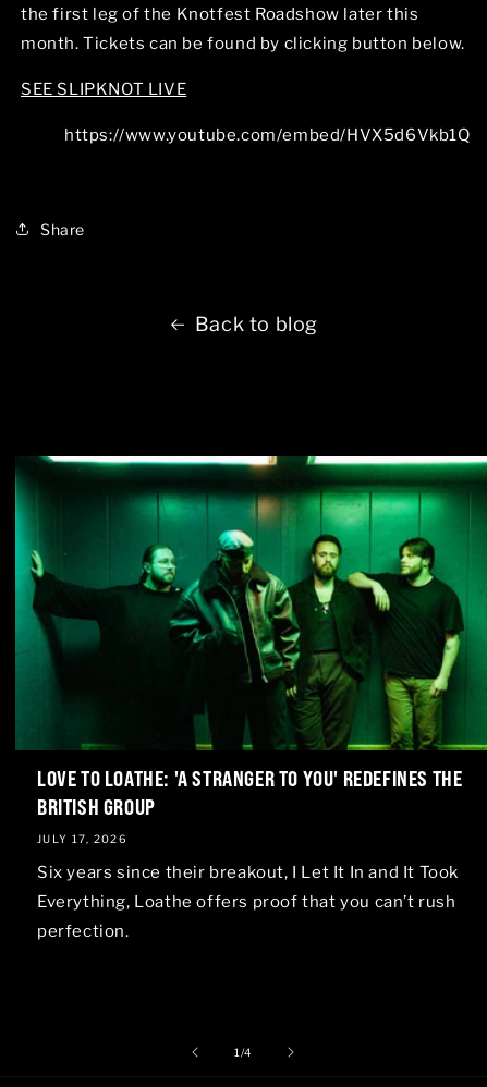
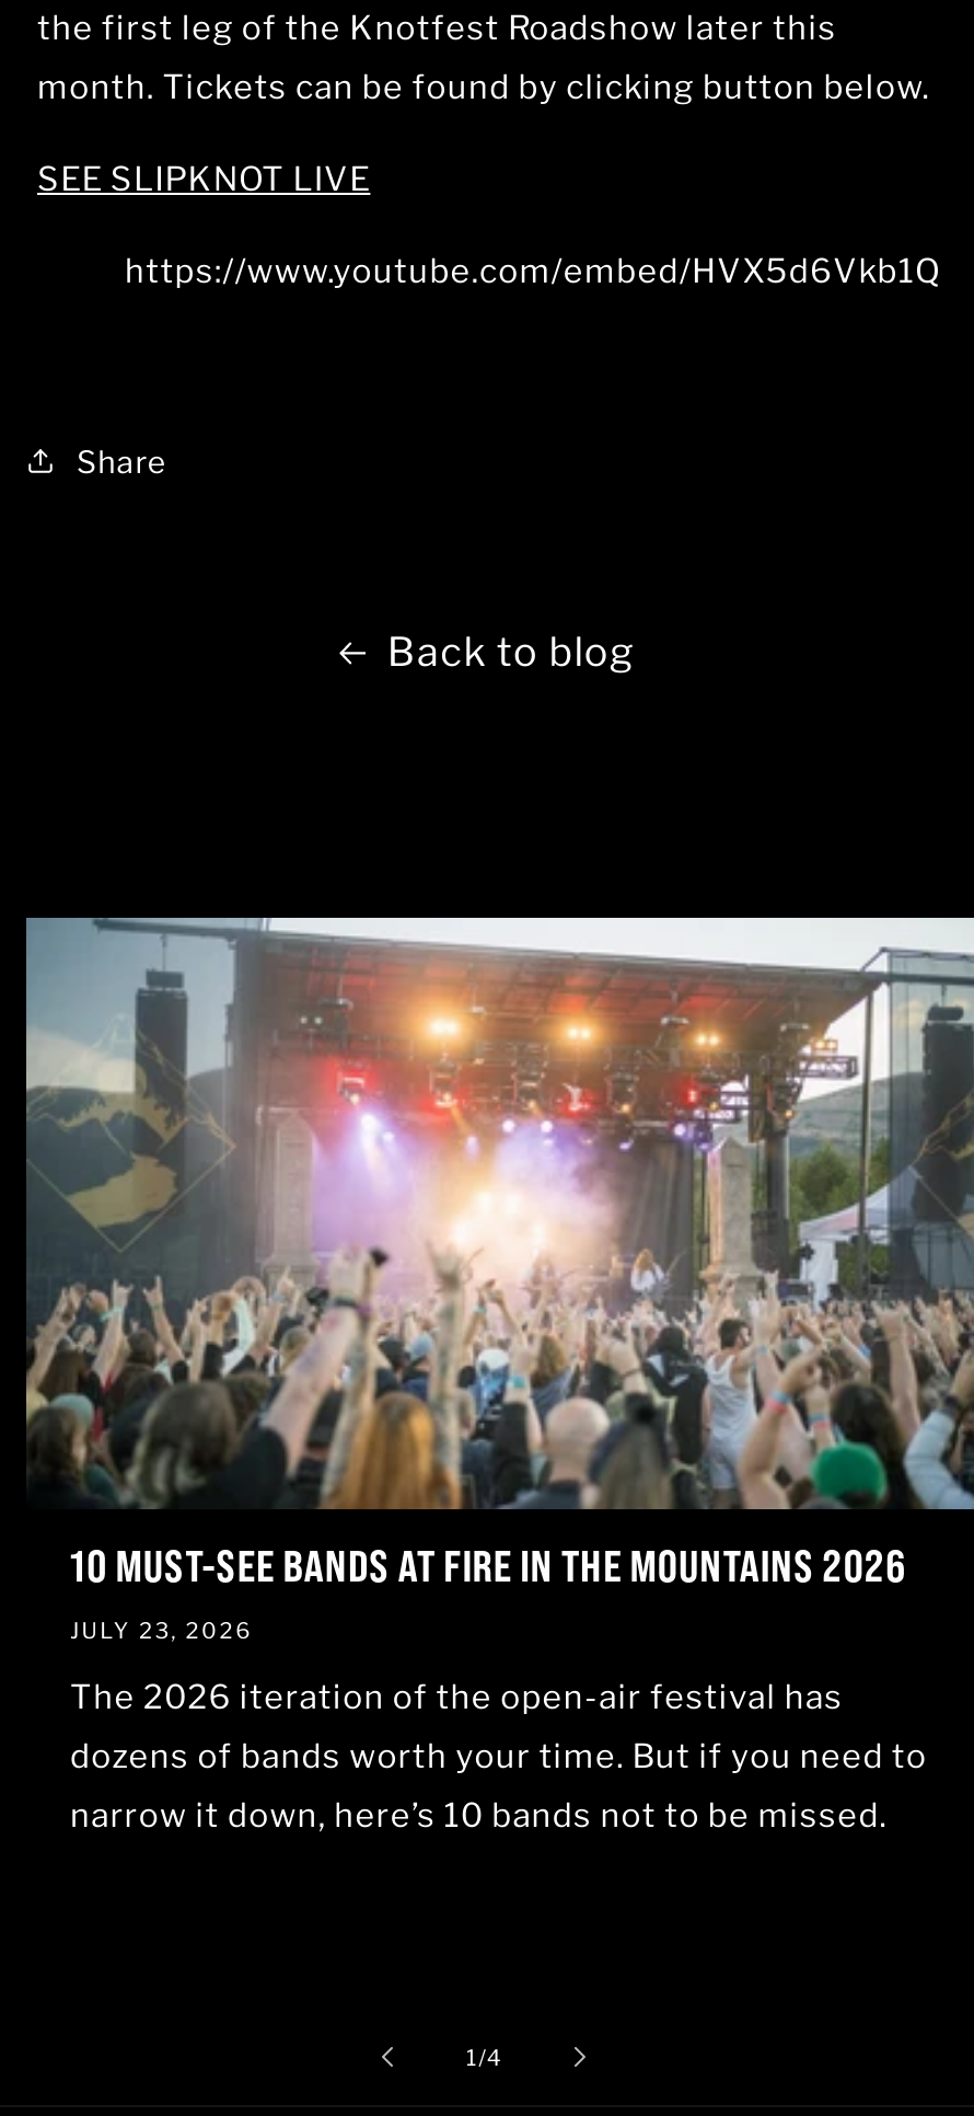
[14,455,484,819] [image] | LOVE TO LOATHE: 'A STRANGER TO YOU' REDEFINES THE | BRITISH GROUP -> [24,916,967,1590] [image] | 10 MUST-SEE BANDS AT FIRE IN THE MOUNTAINS 2026
[37,832,127,845] JULY 17, 2026 -> [70,1617,254,1643] JULY 23, 2026
[37,863,459,882] Six years since their breakout, I Let It In and It Took -> [70,1678,843,1717] The 2026 iteration of the open-air festival has
[37,892,456,912] Everything, Loathe offers proof that you can’t rush -> [70,1737,927,1776] dozens of bands worth your time. But if you need to
[37,921,137,941] perfection. -> [70,1796,887,1836] narrow it down, here’s 10 bands not to be missed.

